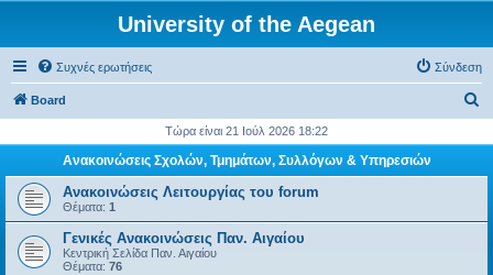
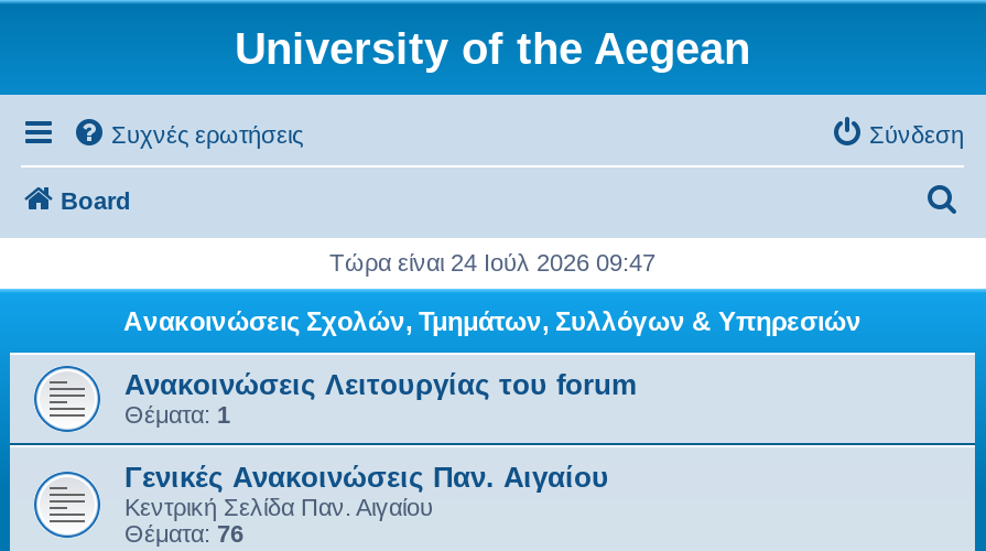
[165,124,328,137] Τώρα είναι 21 Ιούλ 2026 18:22 -> [329,249,655,275] Τώρα είναι 24 Ιούλ 2026 09:47

